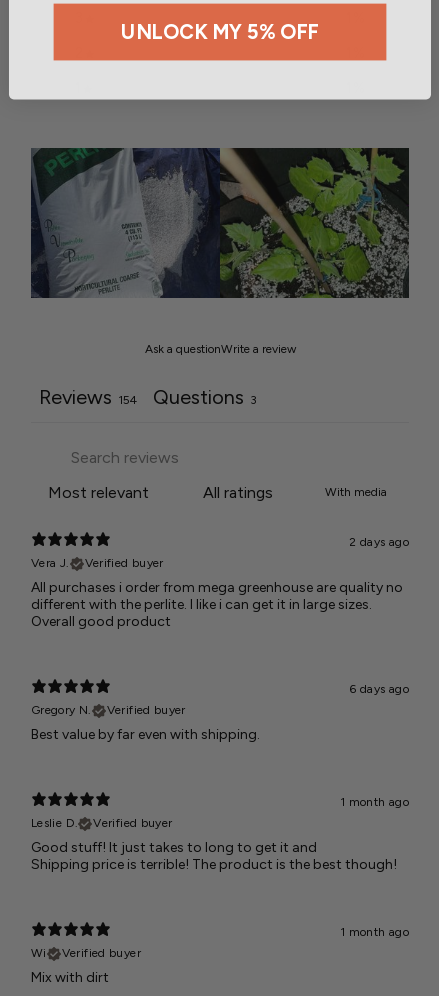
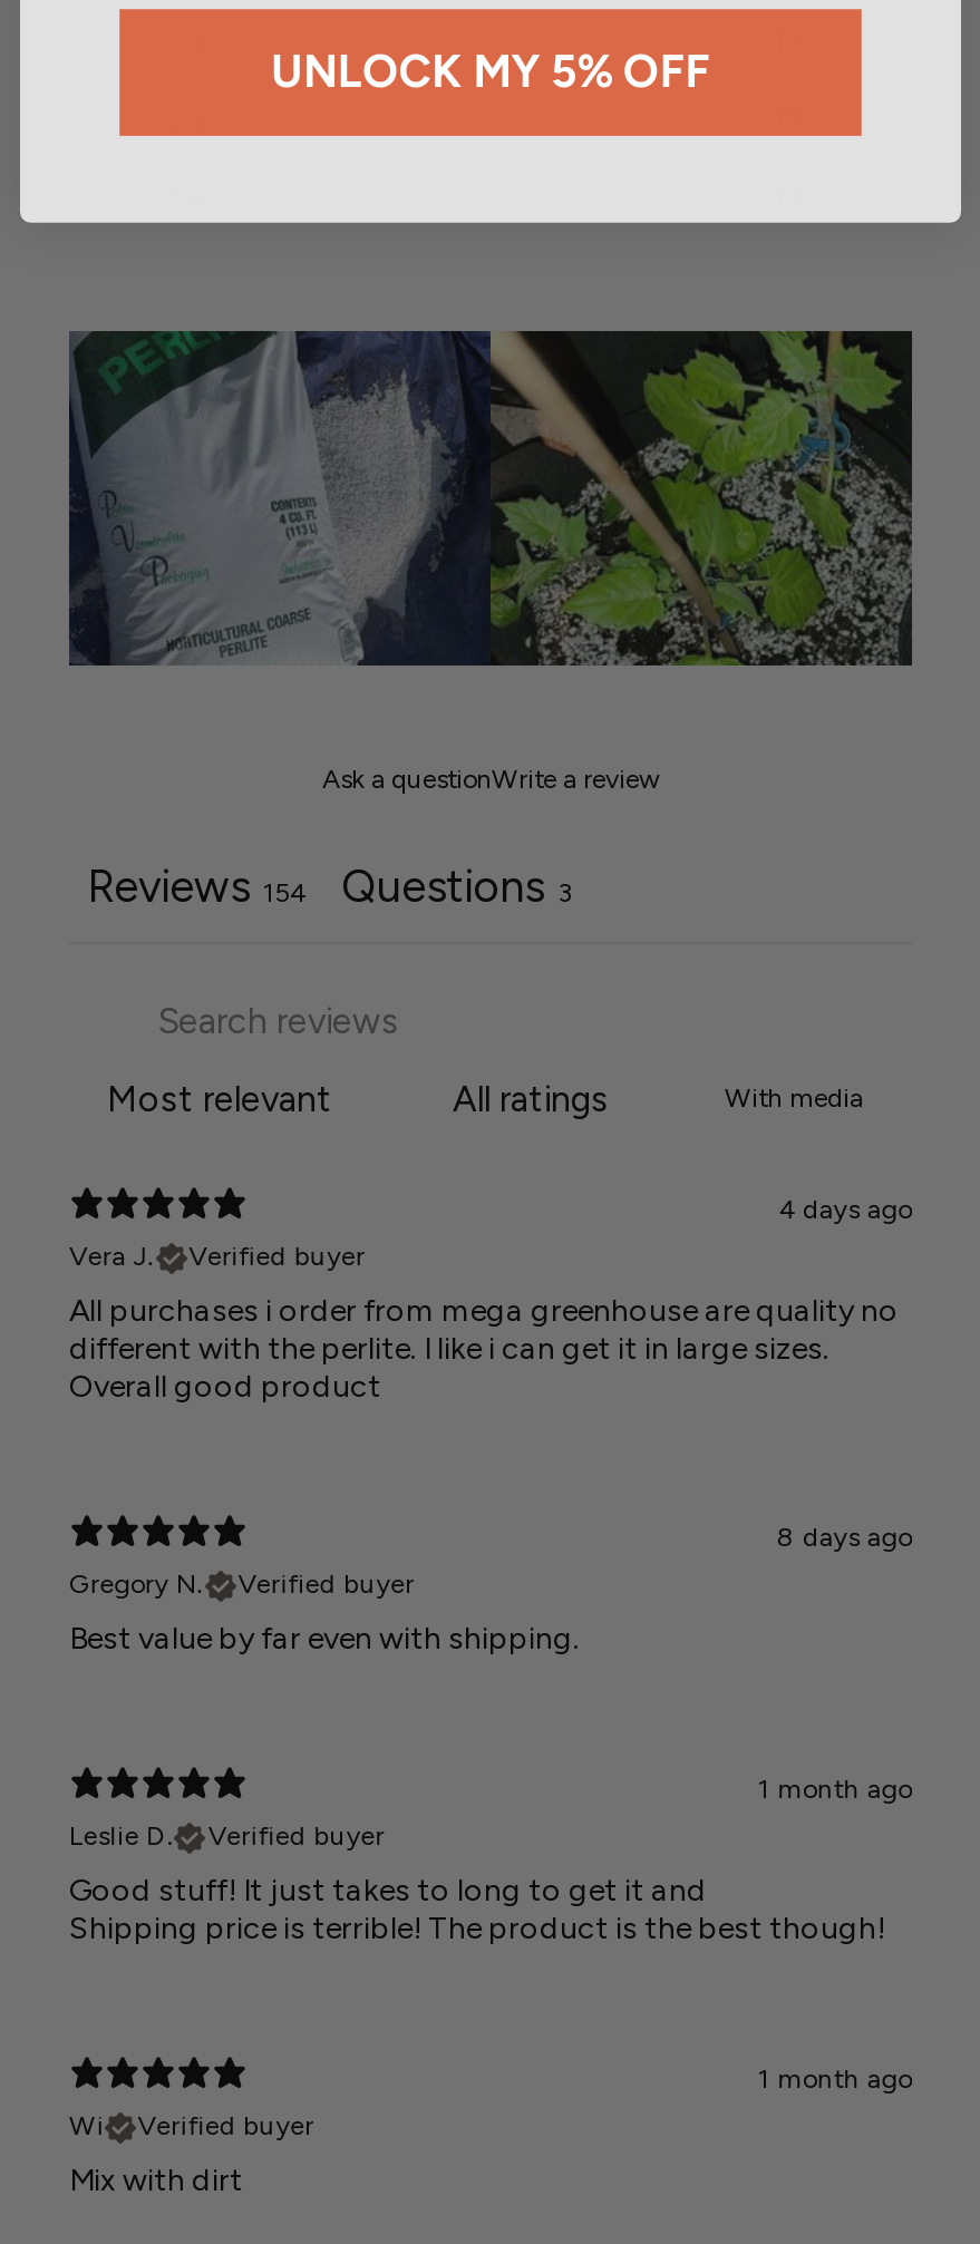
[349,535,409,549] 2 days ago -> [779,1194,912,1225] 4 days ago
[349,682,409,696] 6 days ago -> [777,1522,912,1553] 8 days ago

